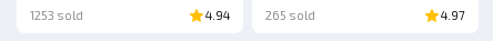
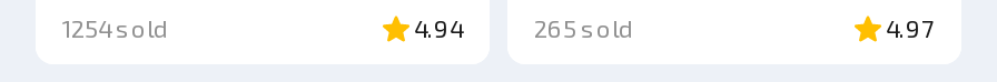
[30,8,83,22] 1253 sold -> [62,14,169,43] 1254 sold

